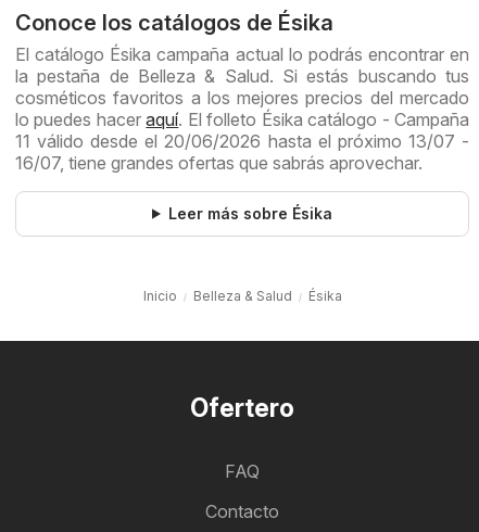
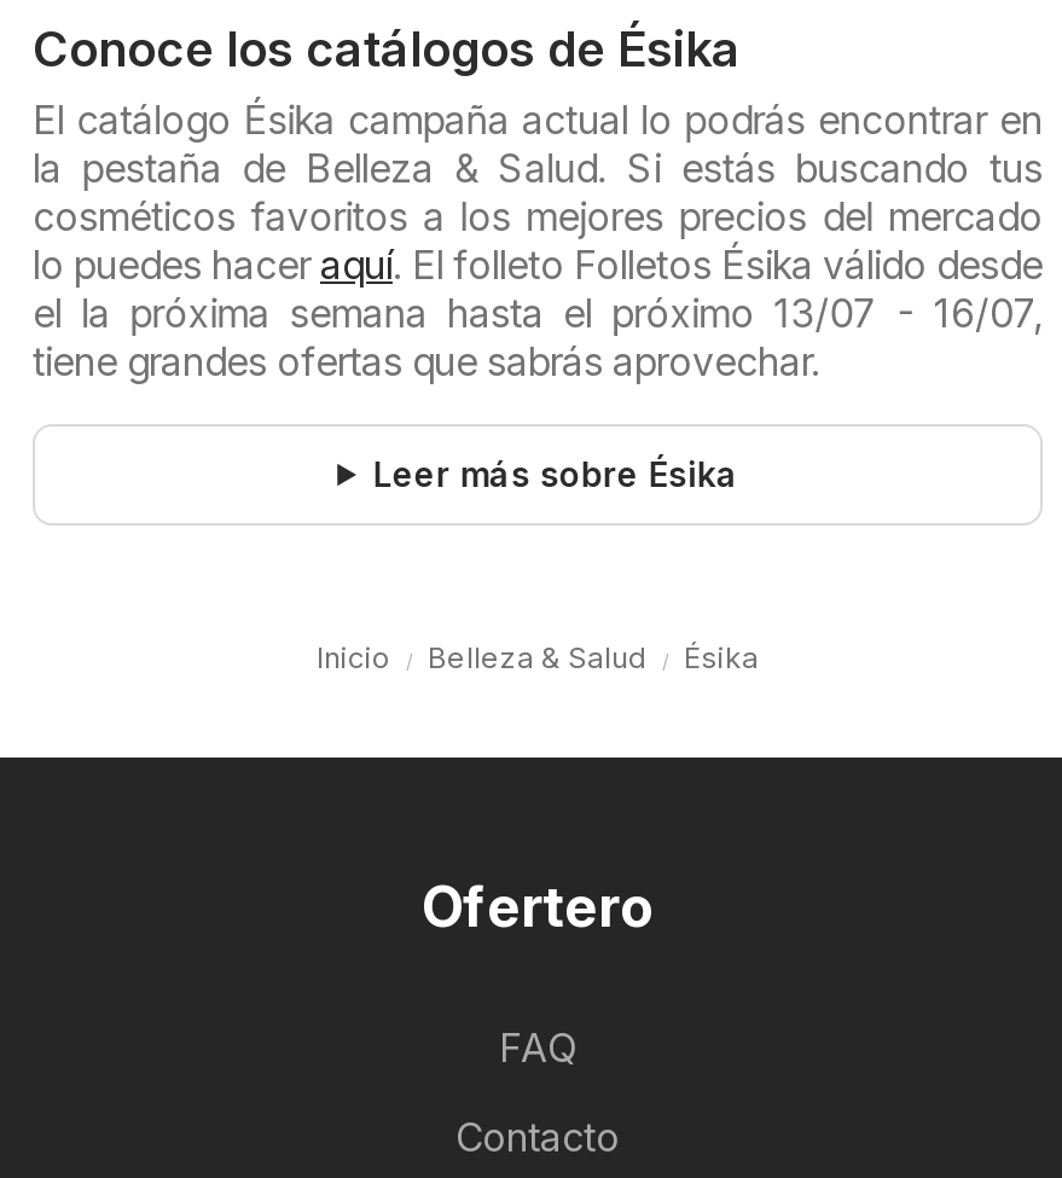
[15,109,469,174] lo puedes hacer aquí. El folleto Ésika catálogo - Campaña | 11 válido desde el 20/06/2026 hasta el próximo 13/07 - | 16/07, tiene grandes ofertas que sabrás aprovechar. -> [33,240,1043,385] lo puedes hacer aquí. El folleto Folletos Ésika válido desde | el la próxima semana hasta el próximo 13/07 - 16/07, | tiene grandes ofertas que sabrás aprovechar.

